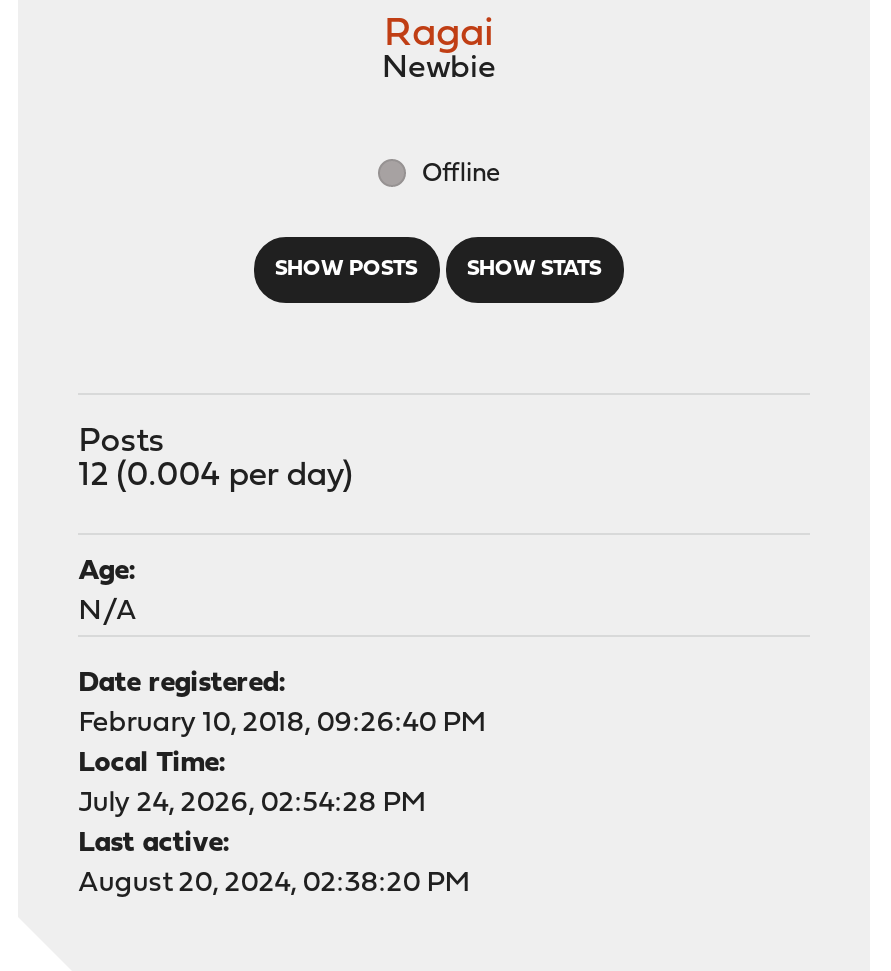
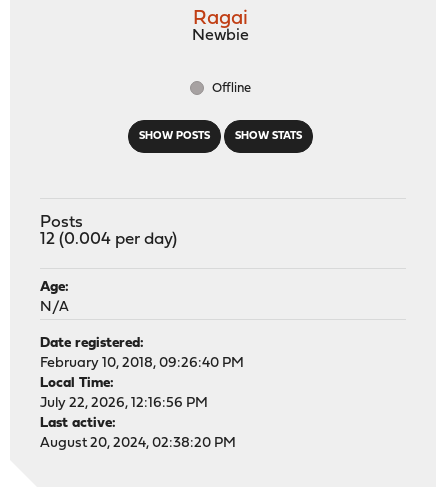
[78,788,426,818] July 24, 2026, 02:54:28 PM -> [40,396,208,411] July 22, 2026, 12:16:56 PM

